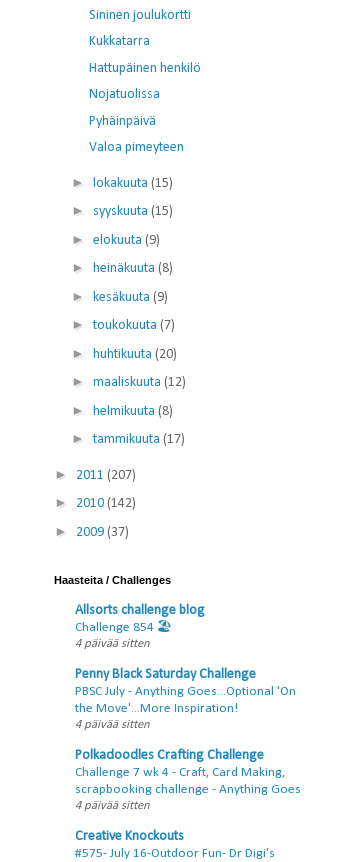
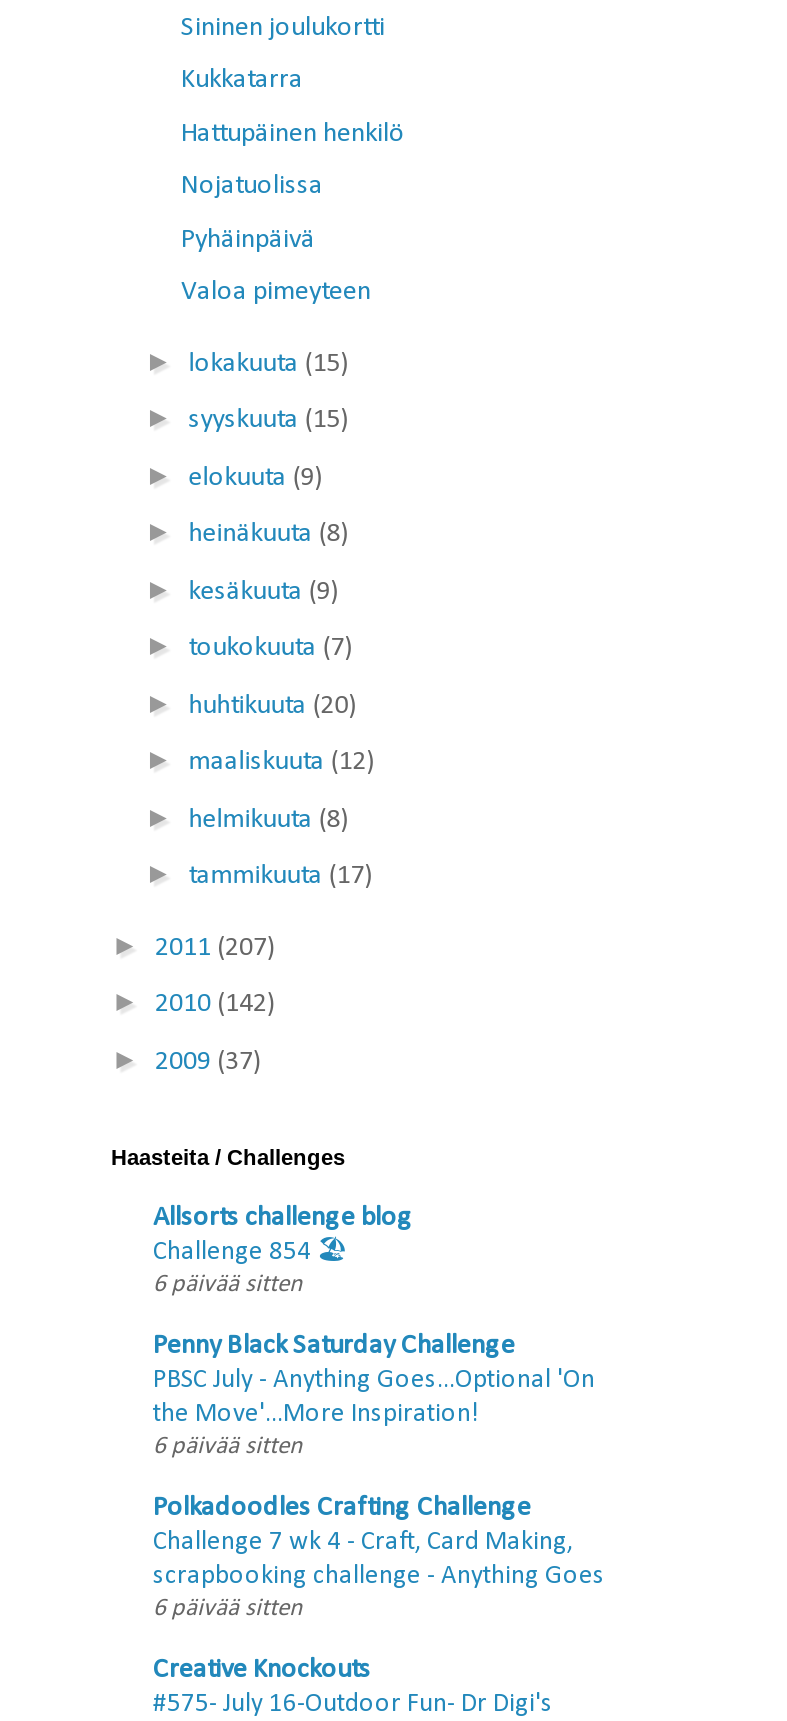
[75,638,150,650] 4 päivää sitten -> [153,1273,303,1297] 6 päivää sitten
[75,719,150,731] 4 päivää sitten -> [153,1435,303,1459] 6 päivää sitten
[75,800,150,812] 4 päivää sitten -> [153,1597,303,1621] 6 päivää sitten

